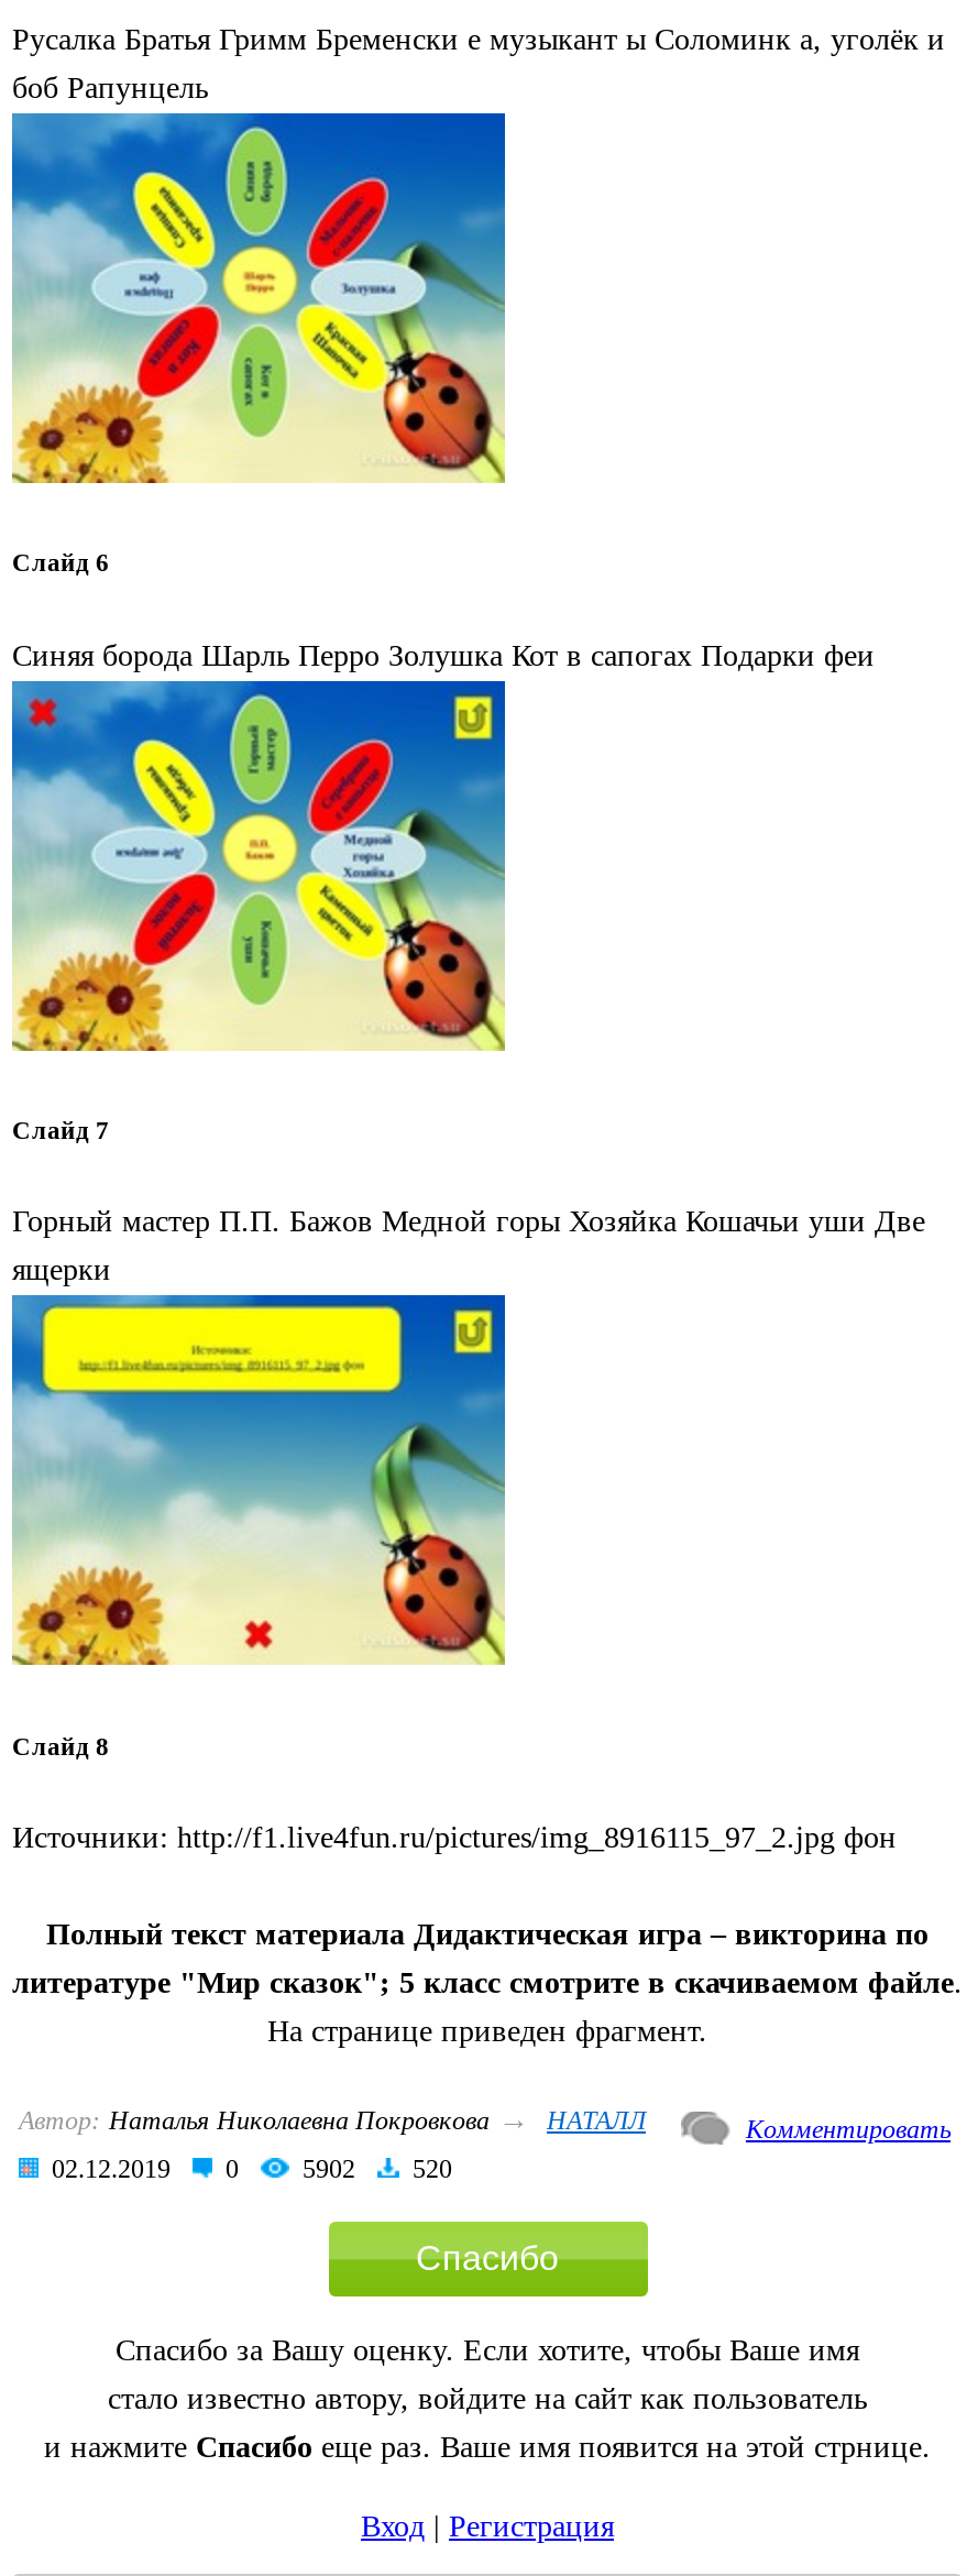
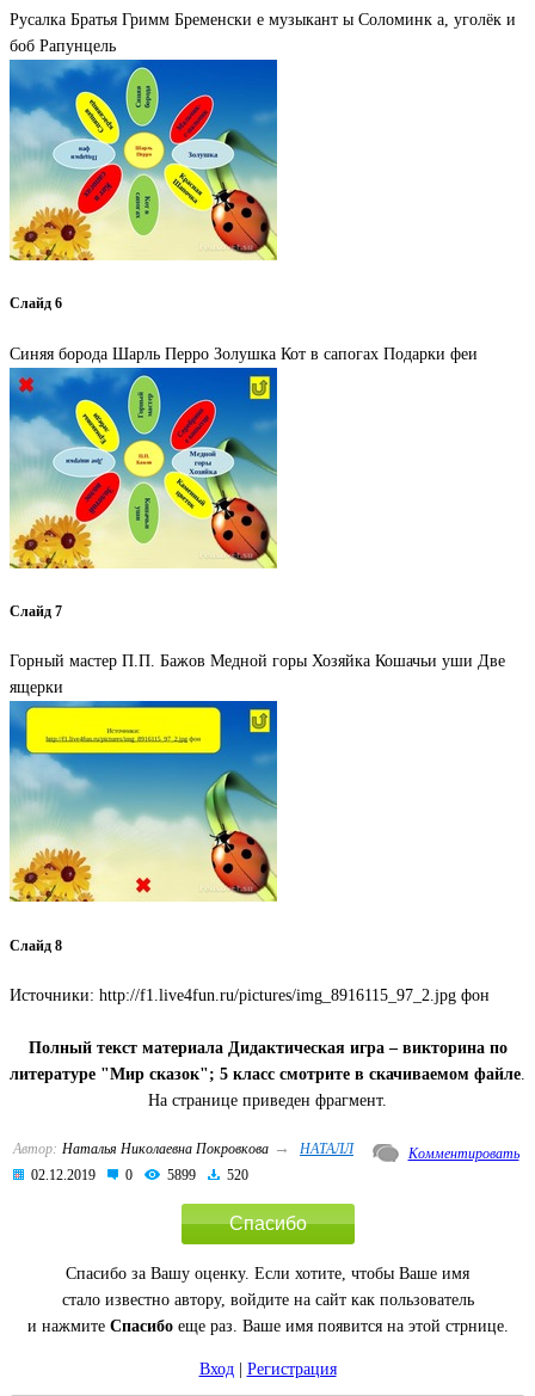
[45,2154,452,2184] 02.12.2019 0 5902 520 -> [27,1167,248,1184] 02.12.2019 0 5899 520

